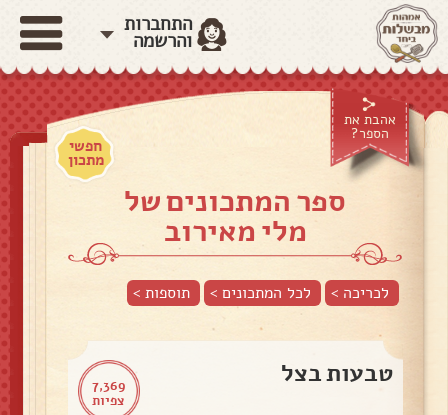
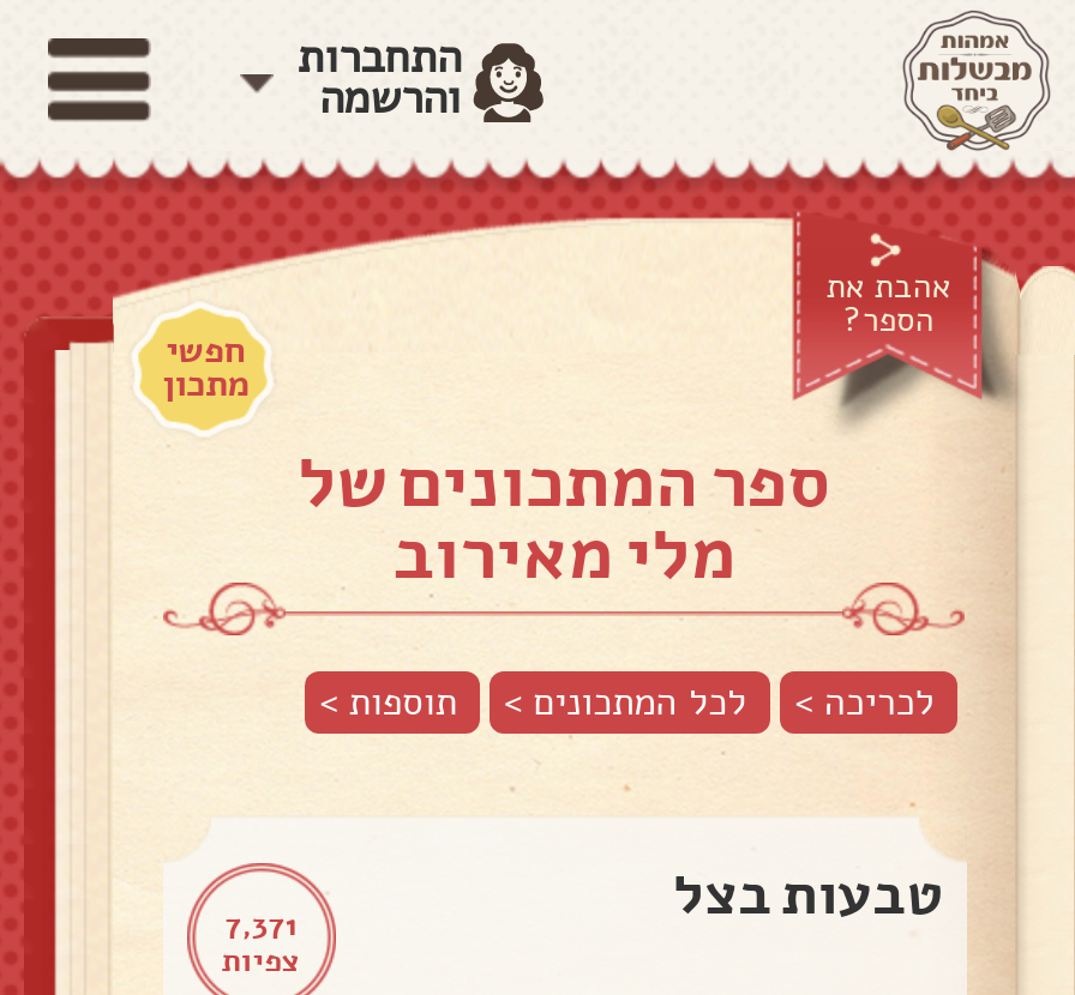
[92,377,126,395] 7,369 -> [225,904,297,947] 7,371

